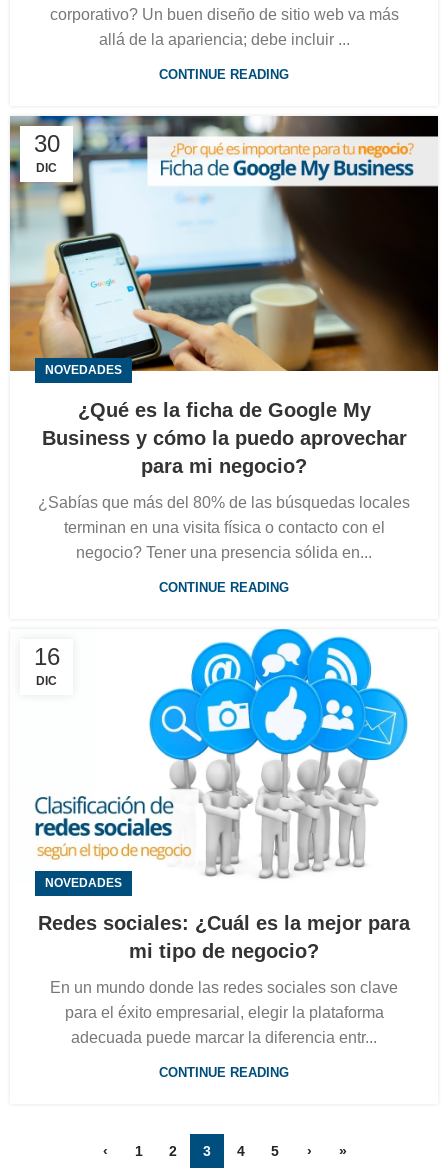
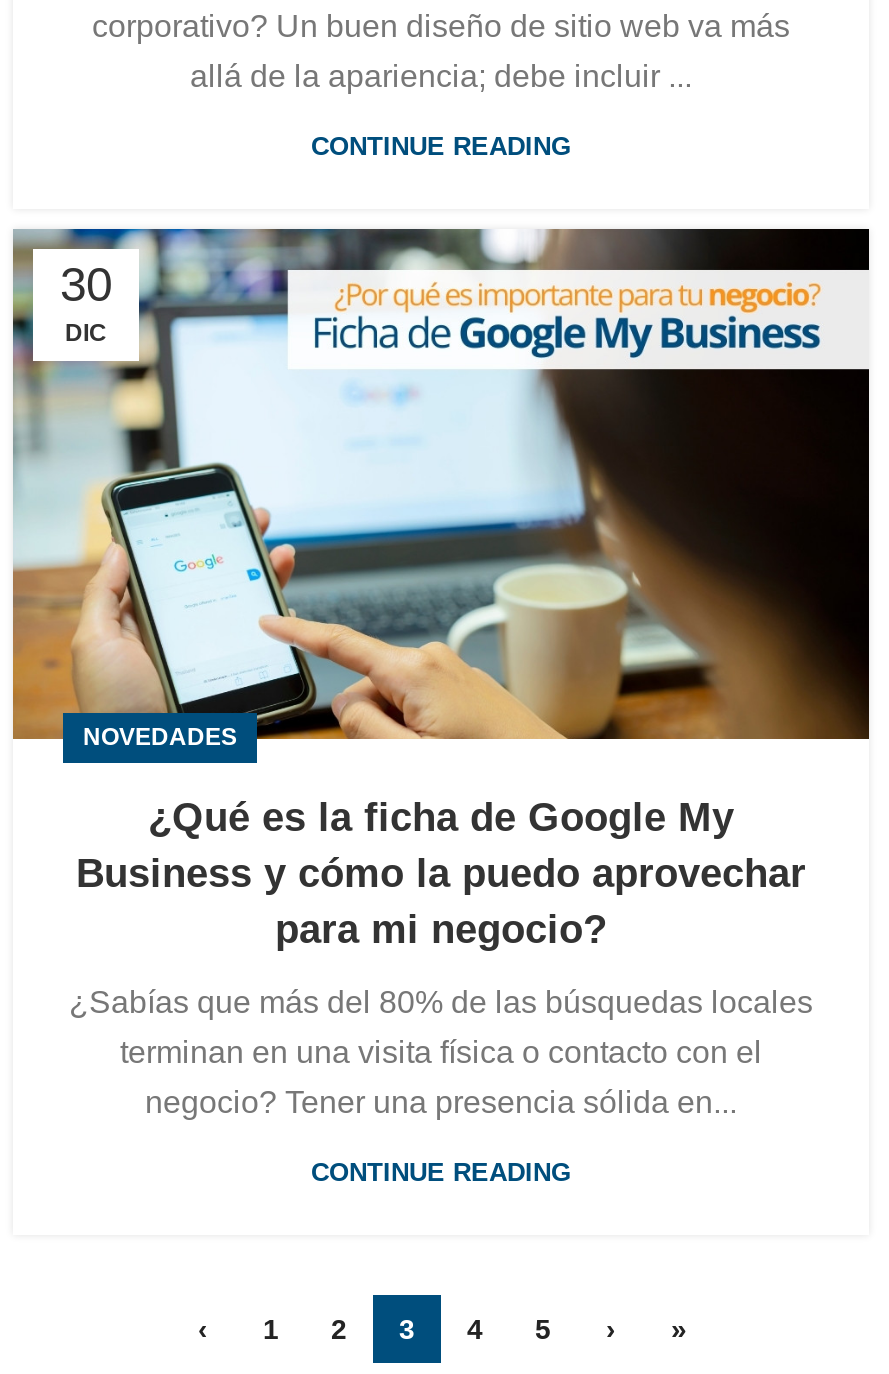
[33,628,409,880] [image] | 16 | DIC -> none
[38,876,410,1080] NOVEDADES | Redes sociales: ¿Cuál es la mejor para | mi tipo de negocio? | En un mundo donde las redes sociales son clave | para el éxito empresarial, elegir la plataforma | adecuada puede marcar la diferencia entr... | CONTINUE READING -> none

